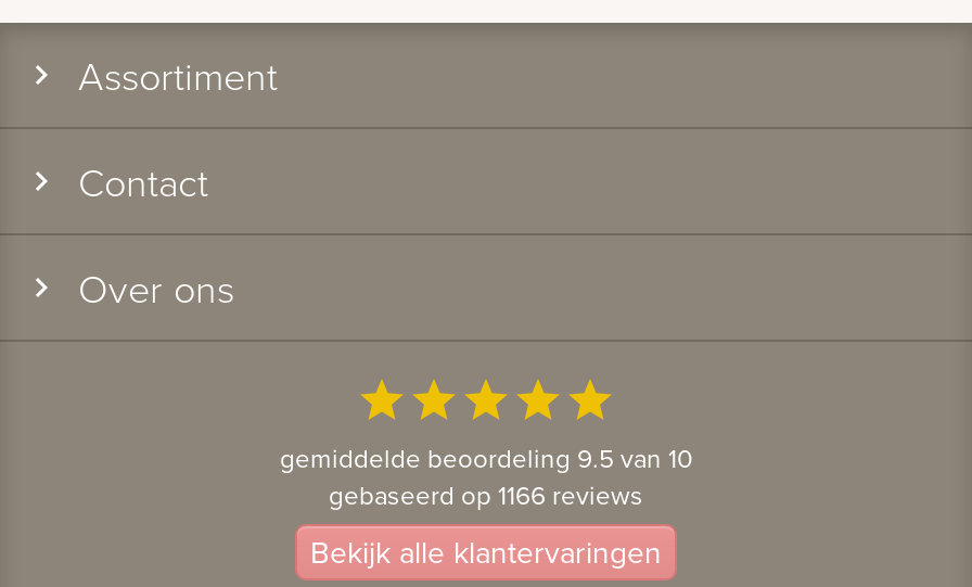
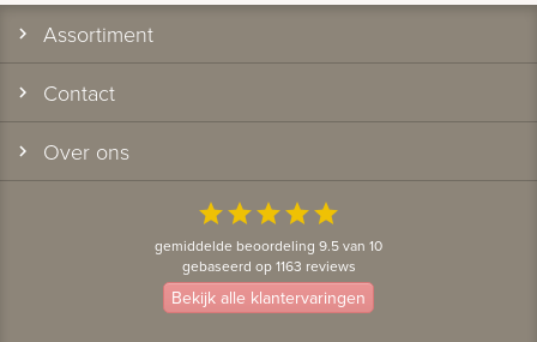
[329,476,643,513] gebaseerd op 1166 reviews -> [182,256,355,276] gebaseerd op 1163 reviews

